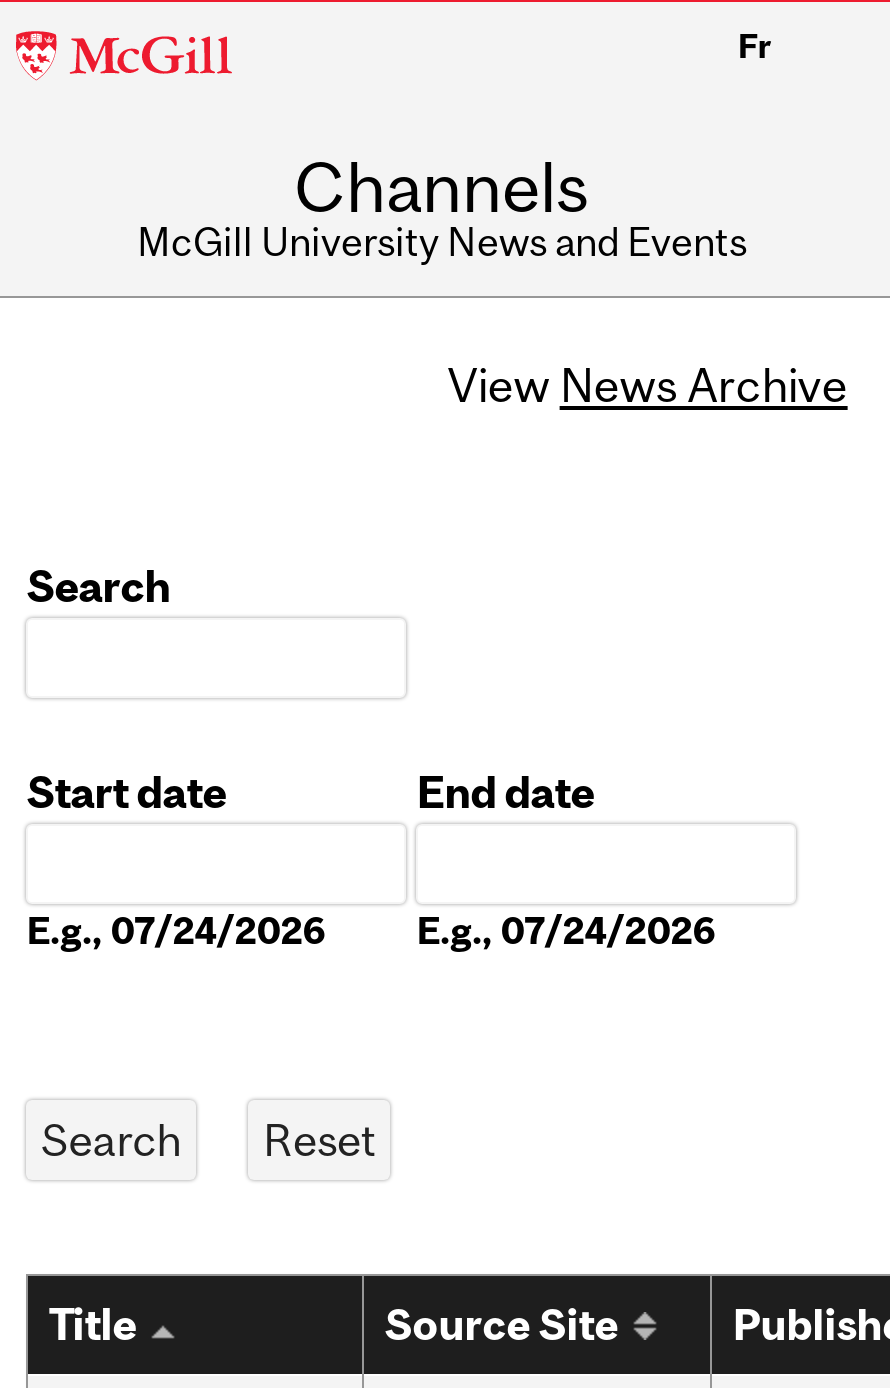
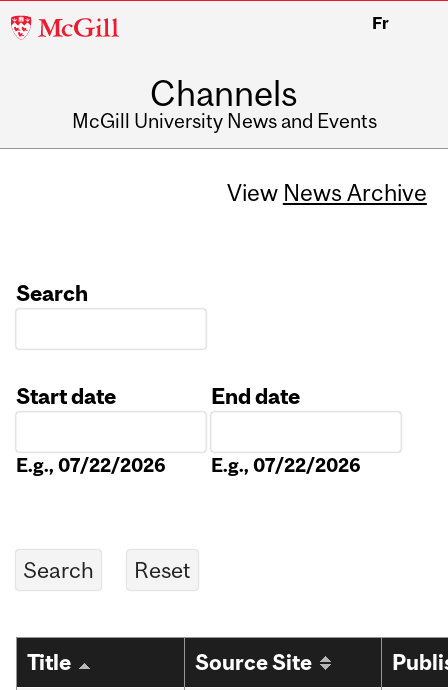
[26,909,326,953] E.g., 07/24/2026 -> [16,454,166,476] E.g., 07/22/2026
[416,909,716,953] E.g., 07/24/2026 -> [211,454,361,476] E.g., 07/22/2026

